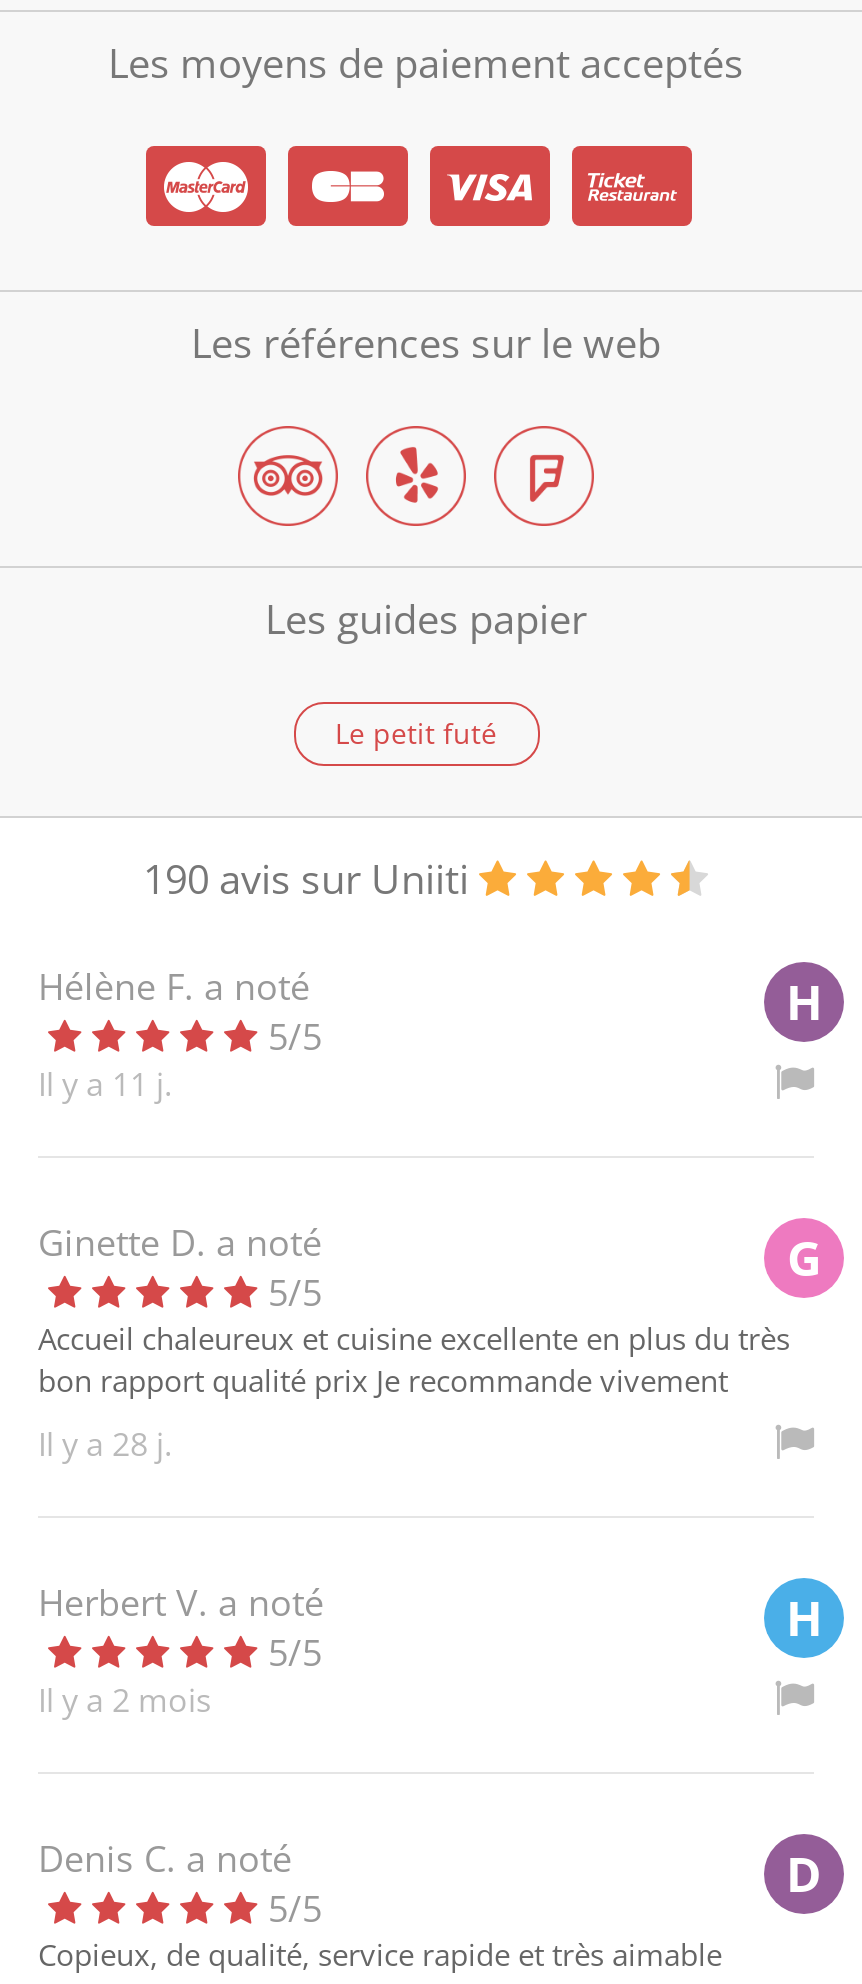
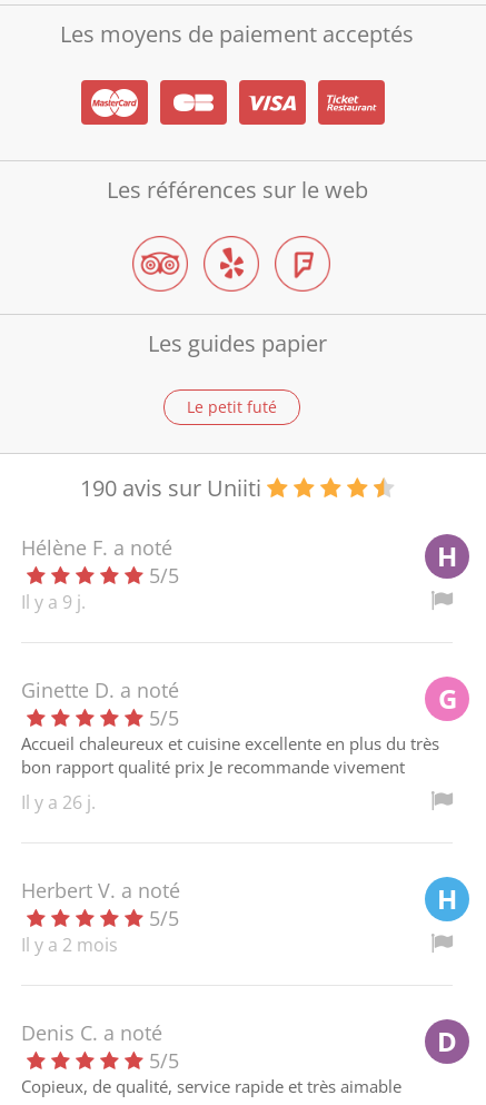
[38,1062,172,1106] Il y a 11 j. -> [21,590,86,614] Il y a 9 j.
[38,1422,172,1466] Il y a 28 j. -> [21,790,96,815] Il y a 26 j.

